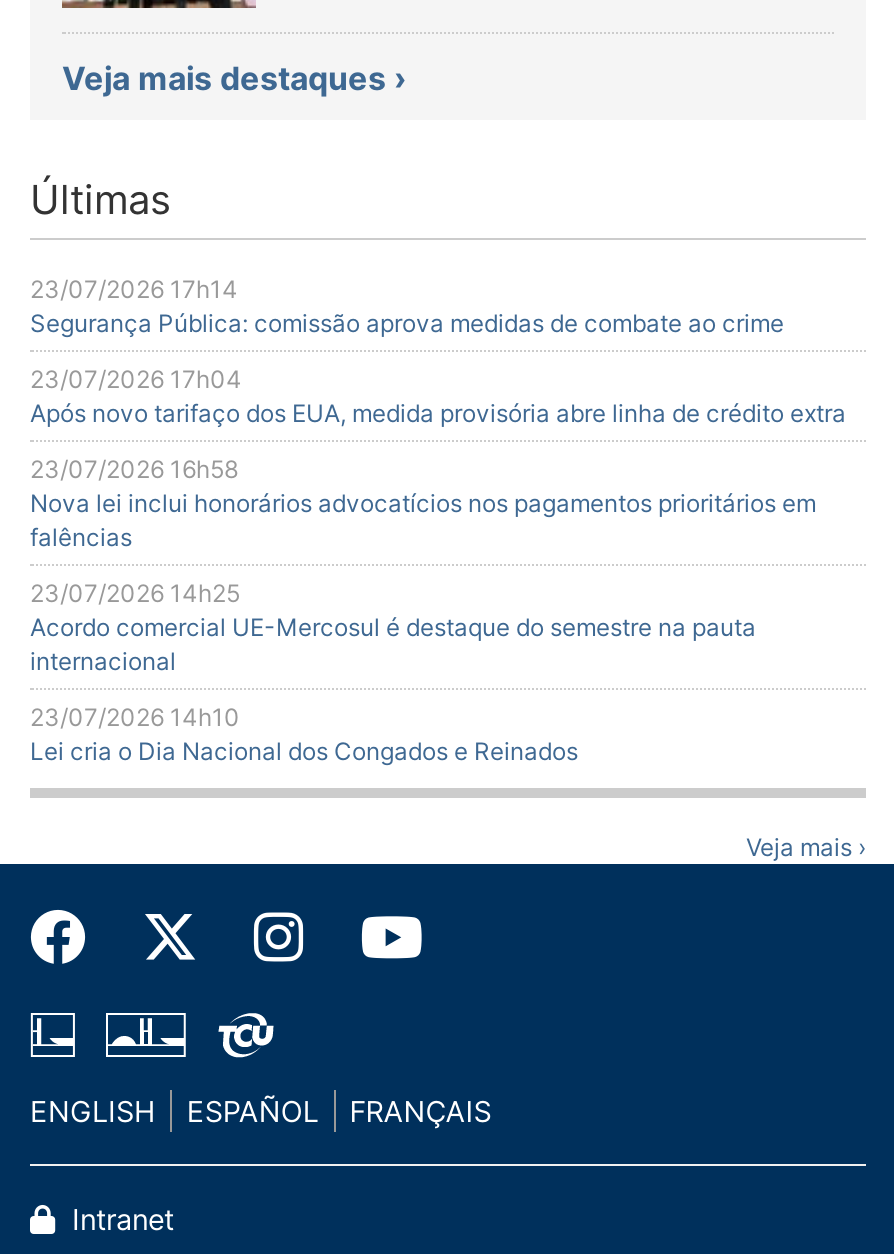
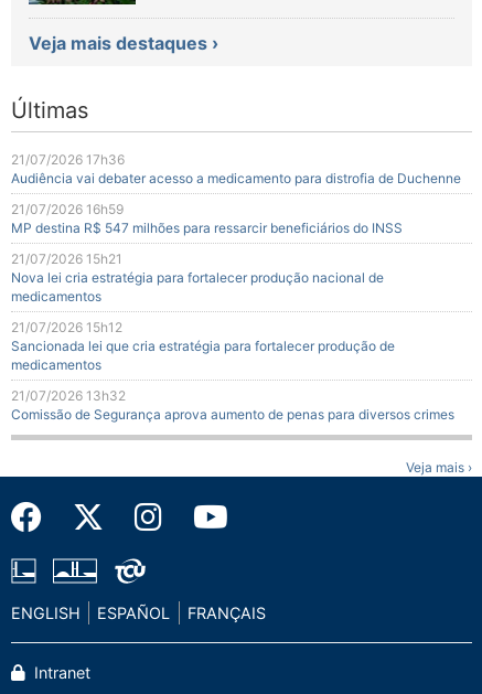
[30,273,784,337] 23/07/2026 17h14 | Segurança Pública: comissão aprova medidas de combate ao crime -> [11,151,461,186] 21/07/2026 17h36 | Audiência vai debater acesso a medicamento para distrofia de Duchenne
[30,363,846,427] 23/07/2026 17h04 | Após novo tarifaço dos EUA, medida provisória abre linha de crédito extra -> [11,200,403,236] 21/07/2026 16h59 | MP destina R$ 547 milhões para ressarcir beneficiários do INSS
[30,453,816,551] 23/07/2026 16h58 | Nova lei inclui honorários advocatícios nos pagamentos prioritários em | falências -> [11,250,384,304] 21/07/2026 15h21 | Nova lei cria estratégia para fortalecer produção nacional de | medicamentos
[30,577,756,675] 23/07/2026 14h25 | Acordo comercial UE-Mercosul é destaque do semestre na pauta | internacional -> [11,318,395,372] 21/07/2026 15h12 | Sancionada lei que cria estratégia para fortalecer produção de | medicamentos
[30,701,578,765] 23/07/2026 14h10 | Lei cria o Dia Nacional dos Congados e Reinados -> [11,387,454,422] 21/07/2026 13h32 | Comissão de Segurança aprova aumento de penas para diversos crimes

